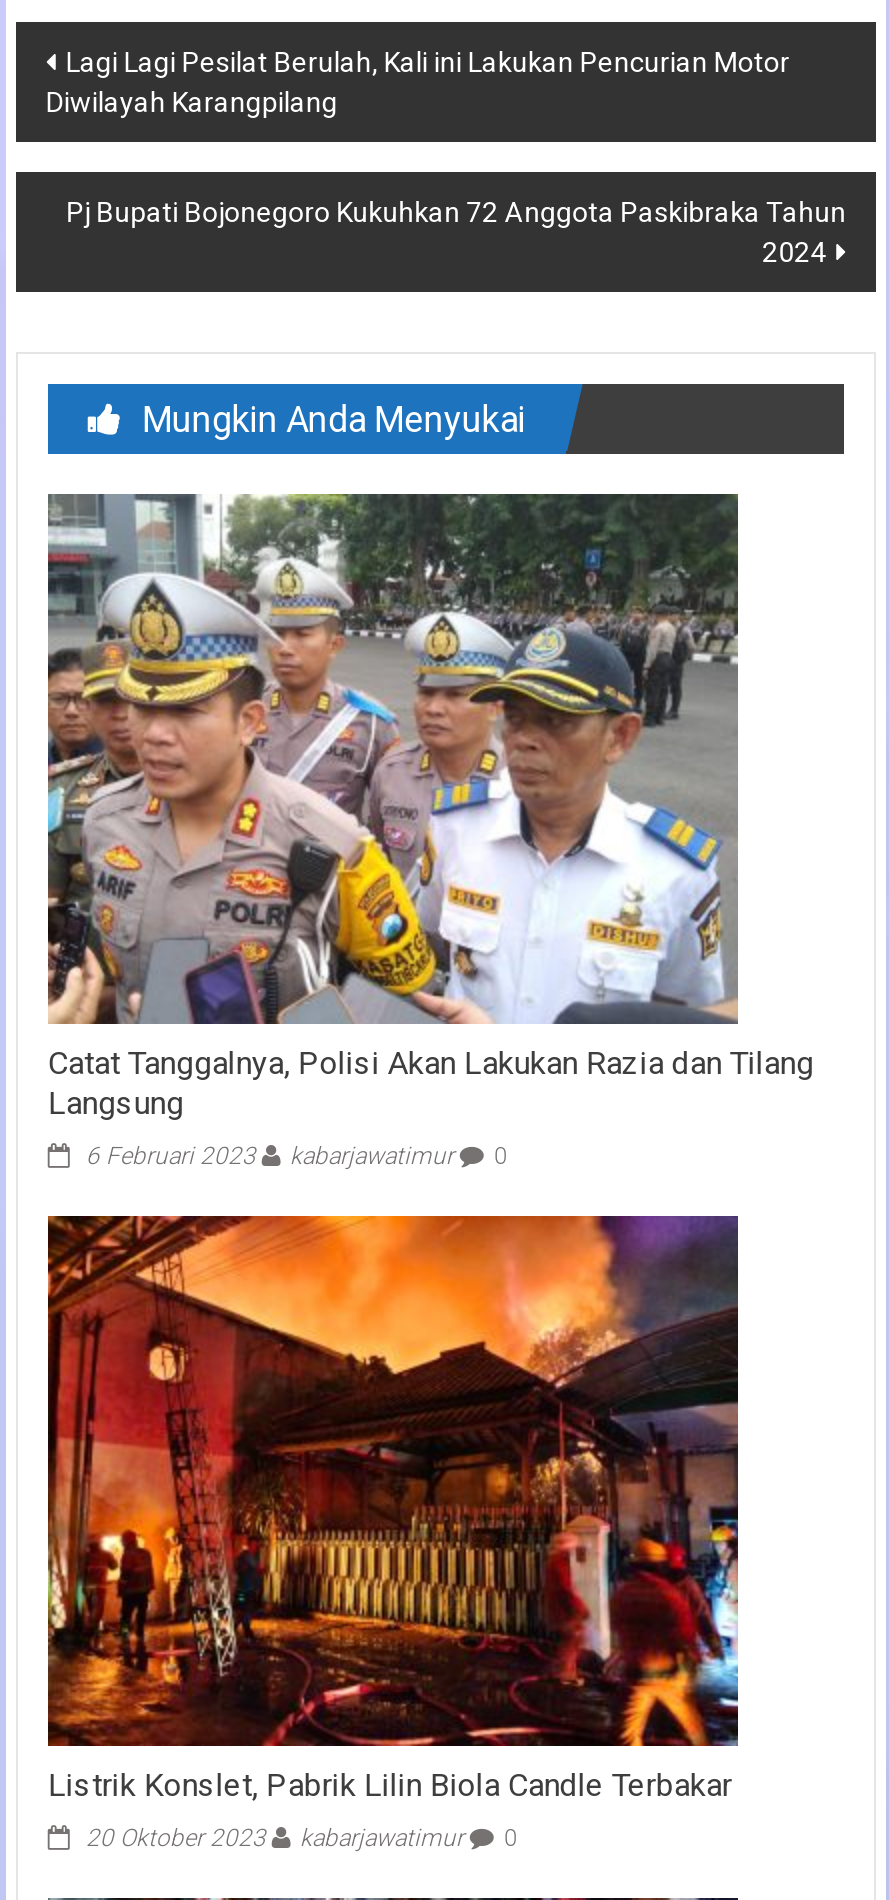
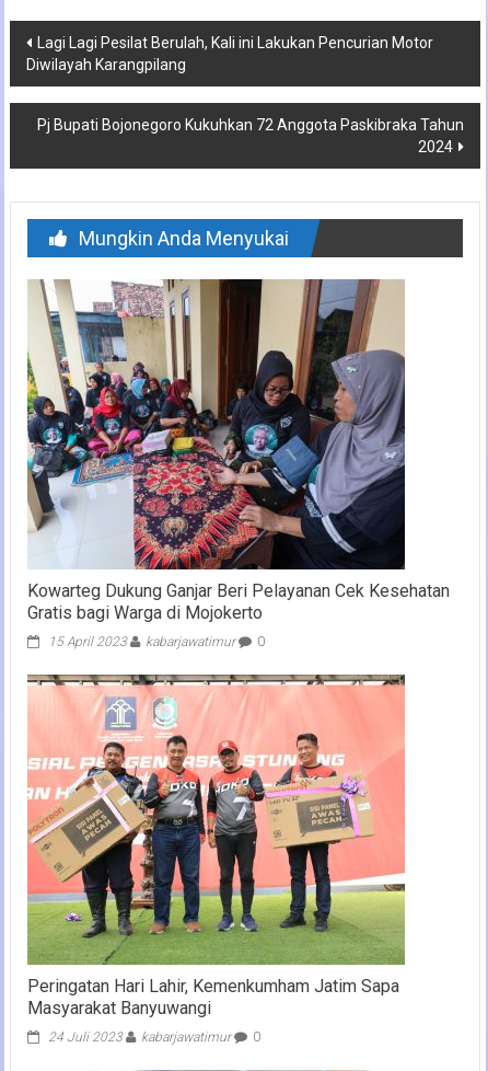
[46,492,814,1122] [image] | Catat Tanggalnya, Polisi Akan Lakukan Razia dan Tilang | Langsung -> [26,278,450,623] [image] | Kowarteg Dukung Ganjar Beri Pelayanan Cek Kesehatan | Gratis bagi Warga di Mojokerto
[86,1142,508,1170] 6 Februari 2023 kabarjawatimur 0 -> [48,634,265,649] 15 April 2023 kabarjawatimur 0
[46,1214,740,1804] [image] | Listrik Konslet, Pabrik Lilin Biola Candle Terbakar -> [26,673,406,1018] [image] | Peringatan Hari Lahir, Kemenkumham Jatim Sapa | Masyarakat Banyuwangi
[86,1824,518,1852] 20 Oktober 2023 kabarjawatimur 0 -> [48,1029,260,1045] 24 Juli 2023 kabarjawatimur 0

